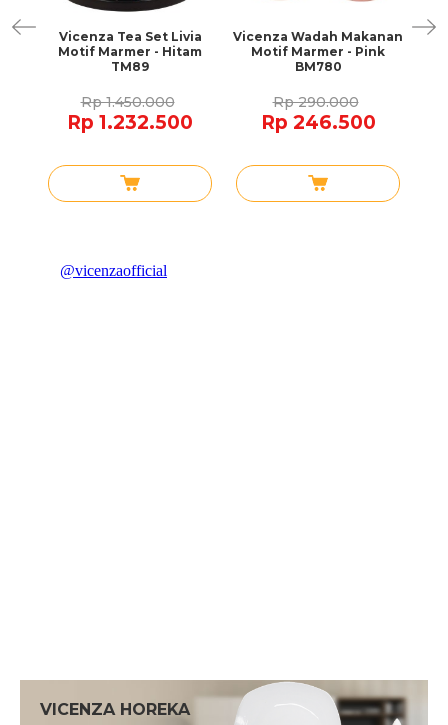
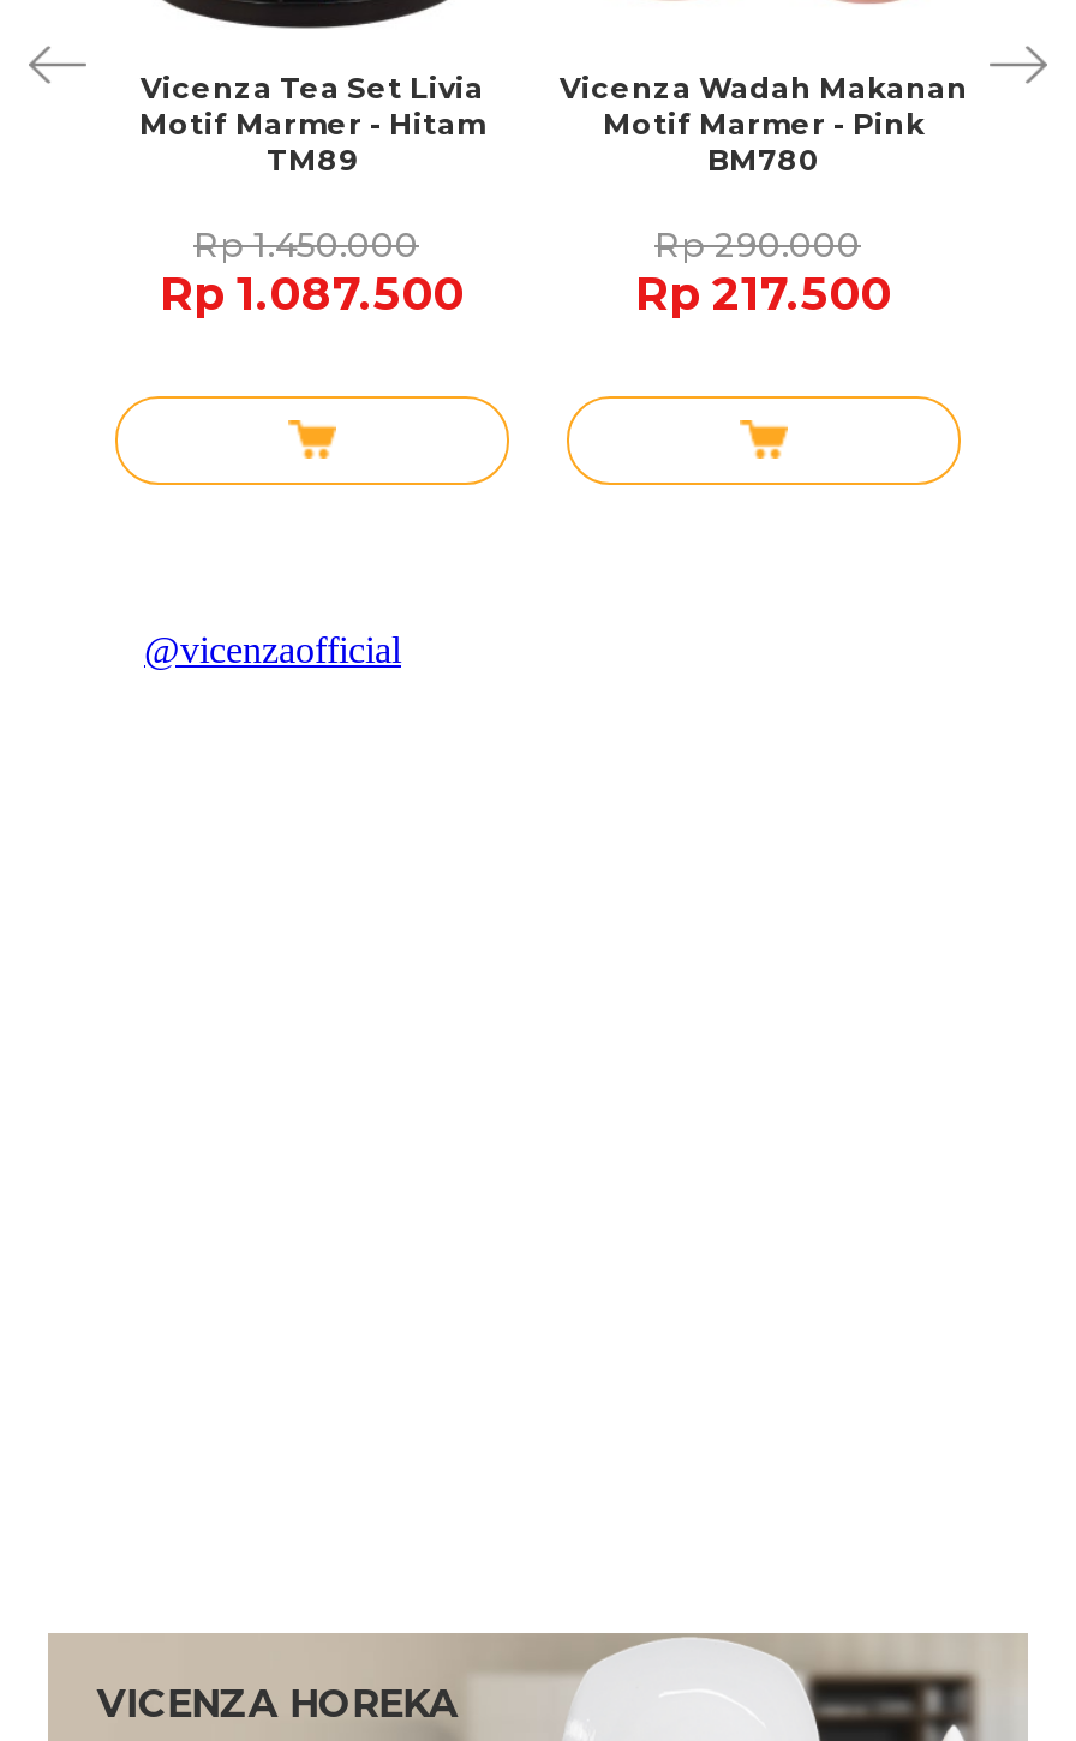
[67,111,193,134] Rp 1.232.500 -> [160,268,465,323] Rp 1.087.500
[260,111,375,134] Rp 246.500 -> [635,268,892,323] Rp 217.500

